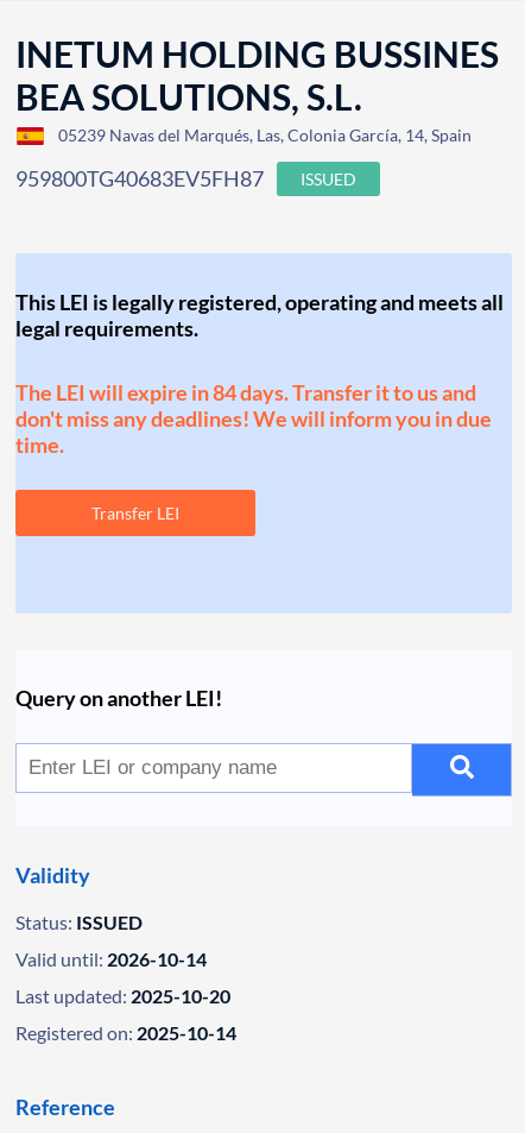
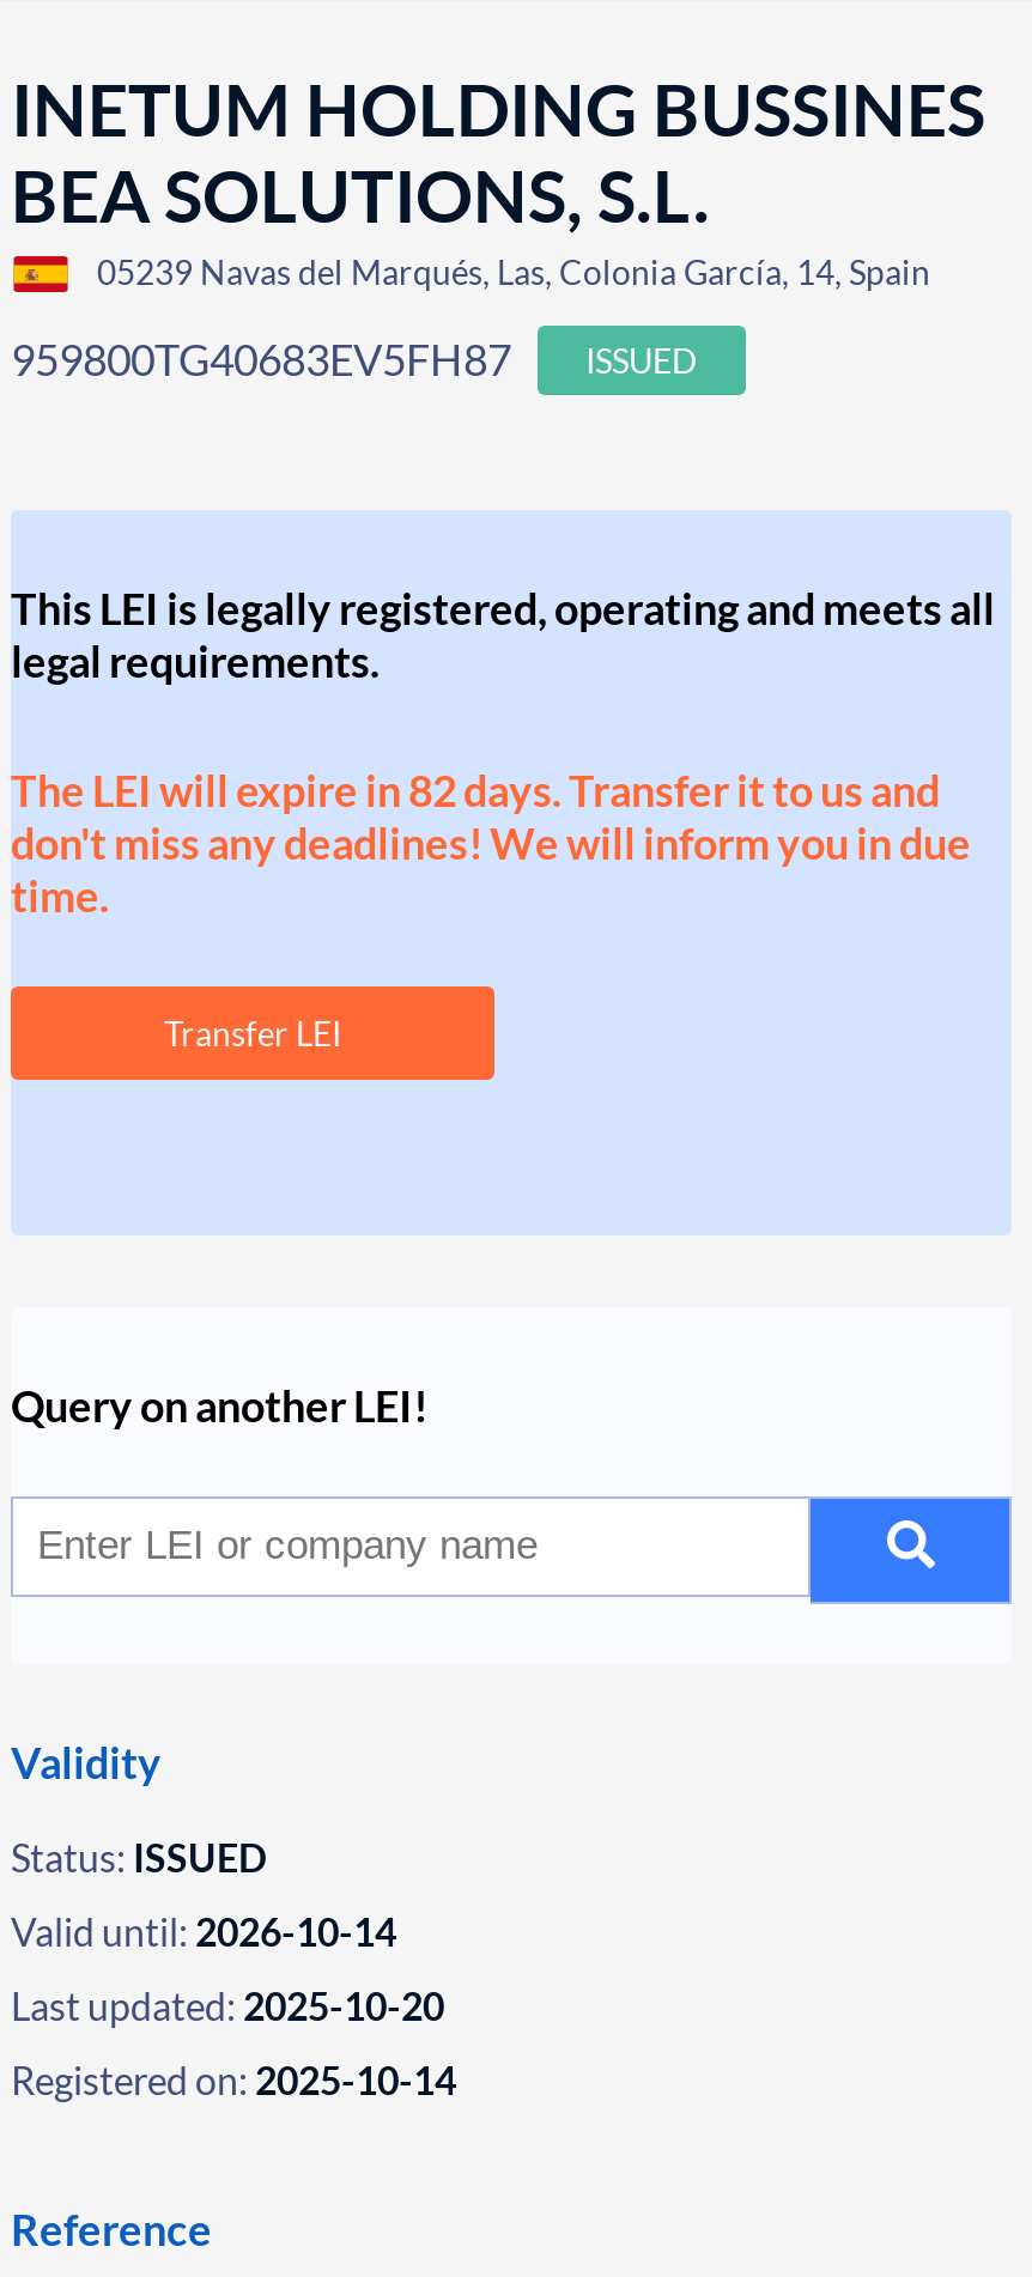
[15,379,476,405] The LEI will expire in 84 days. Transfer it to us and -> [11,764,940,816] The LEI will expire in 82 days. Transfer it to us and

